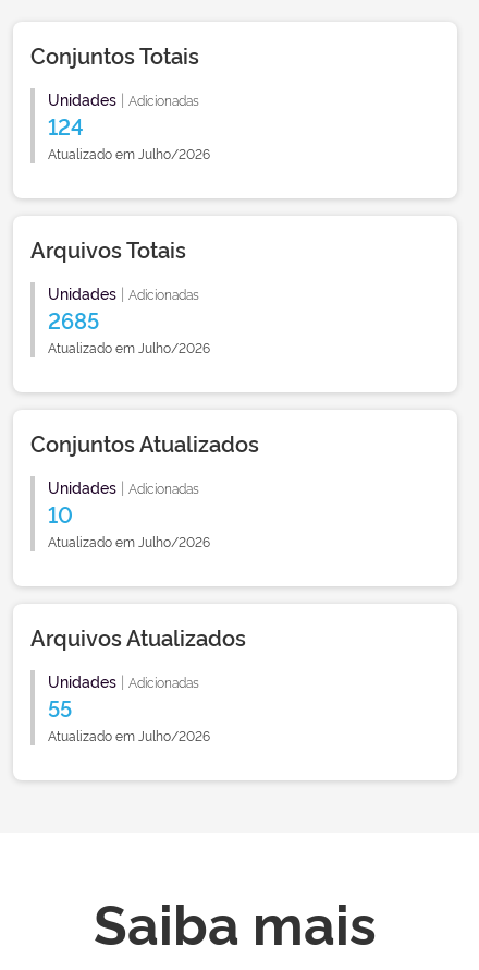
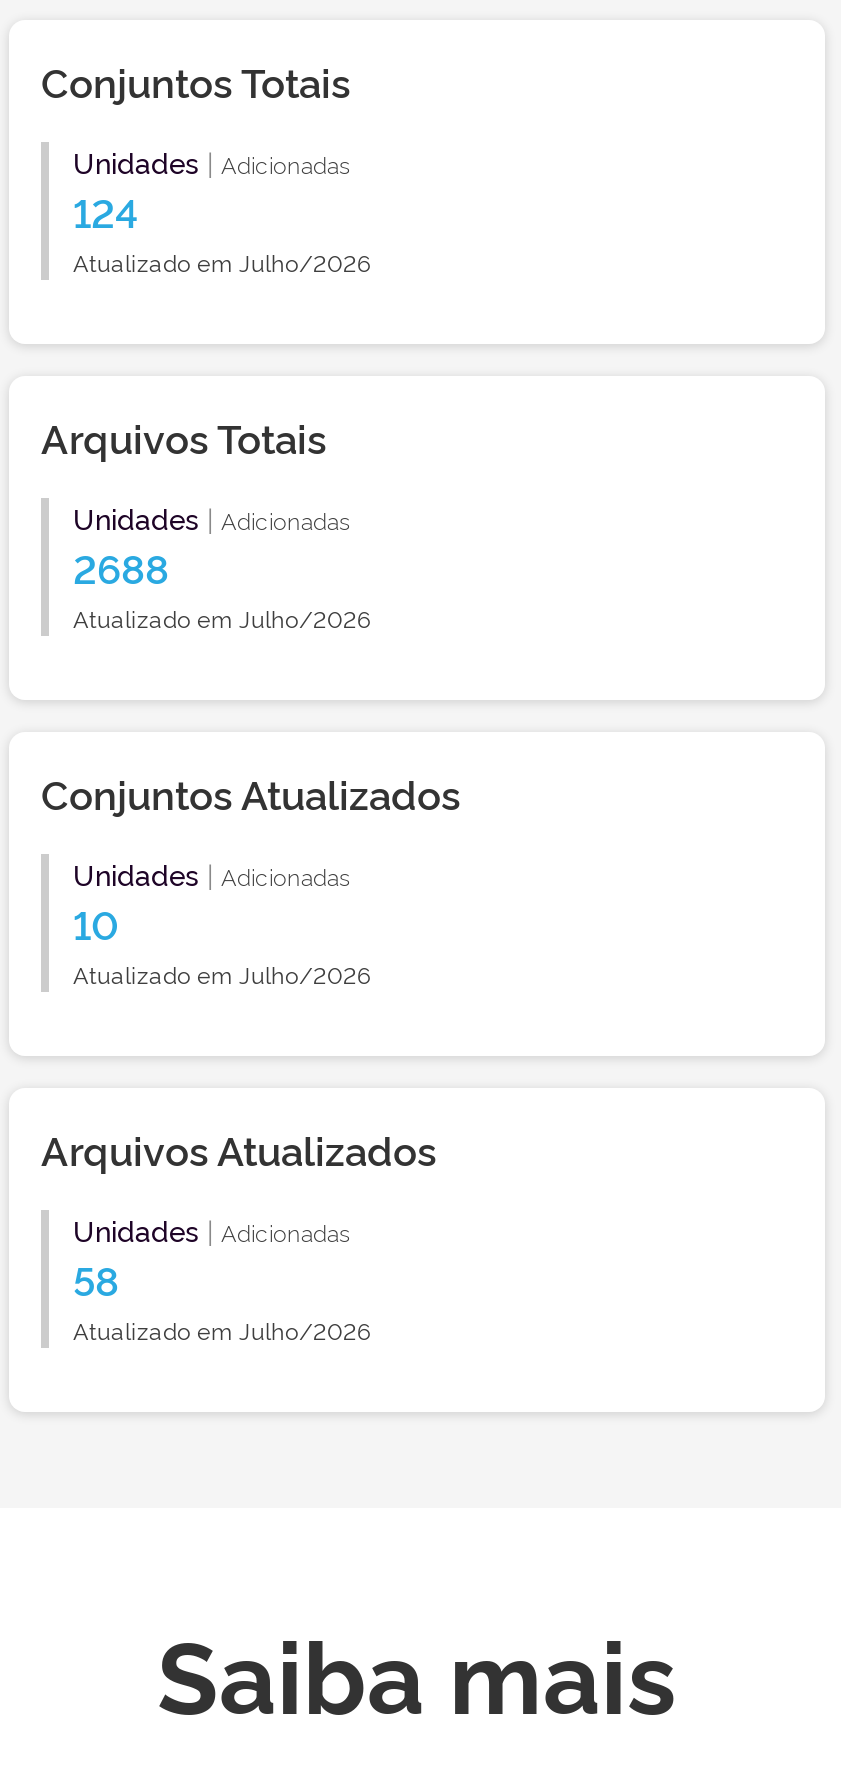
[48,304,99,334] 2685 -> [73,537,169,593] 2688
[48,692,72,722] 55 -> [73,1249,119,1305] 58

